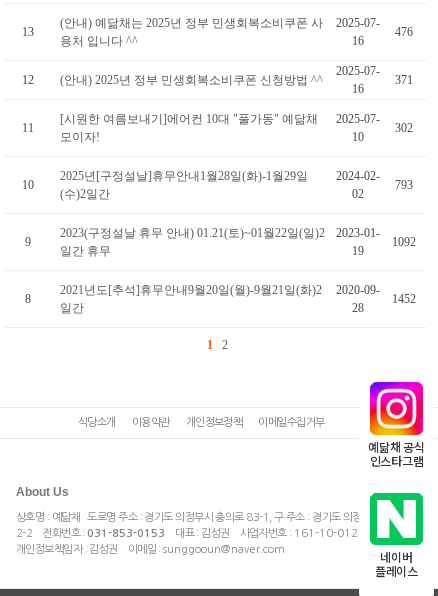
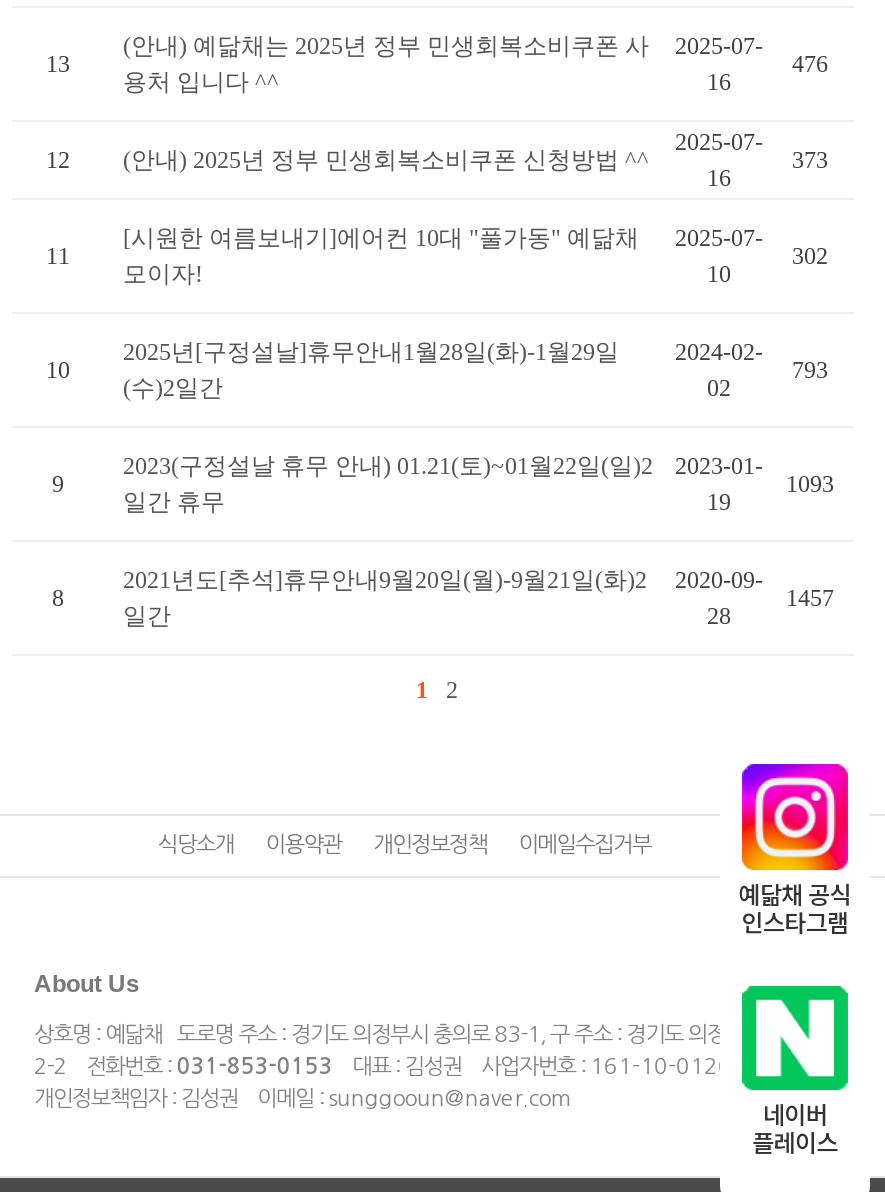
[395,73,413,87] 371 -> [792,146,828,174] 373
[392,235,416,249] 1092 -> [786,470,834,498] 1093
[392,292,416,306] 1452 -> [786,584,834,612] 1457

